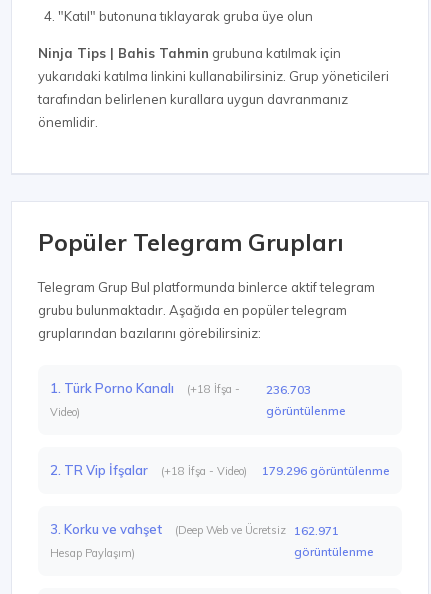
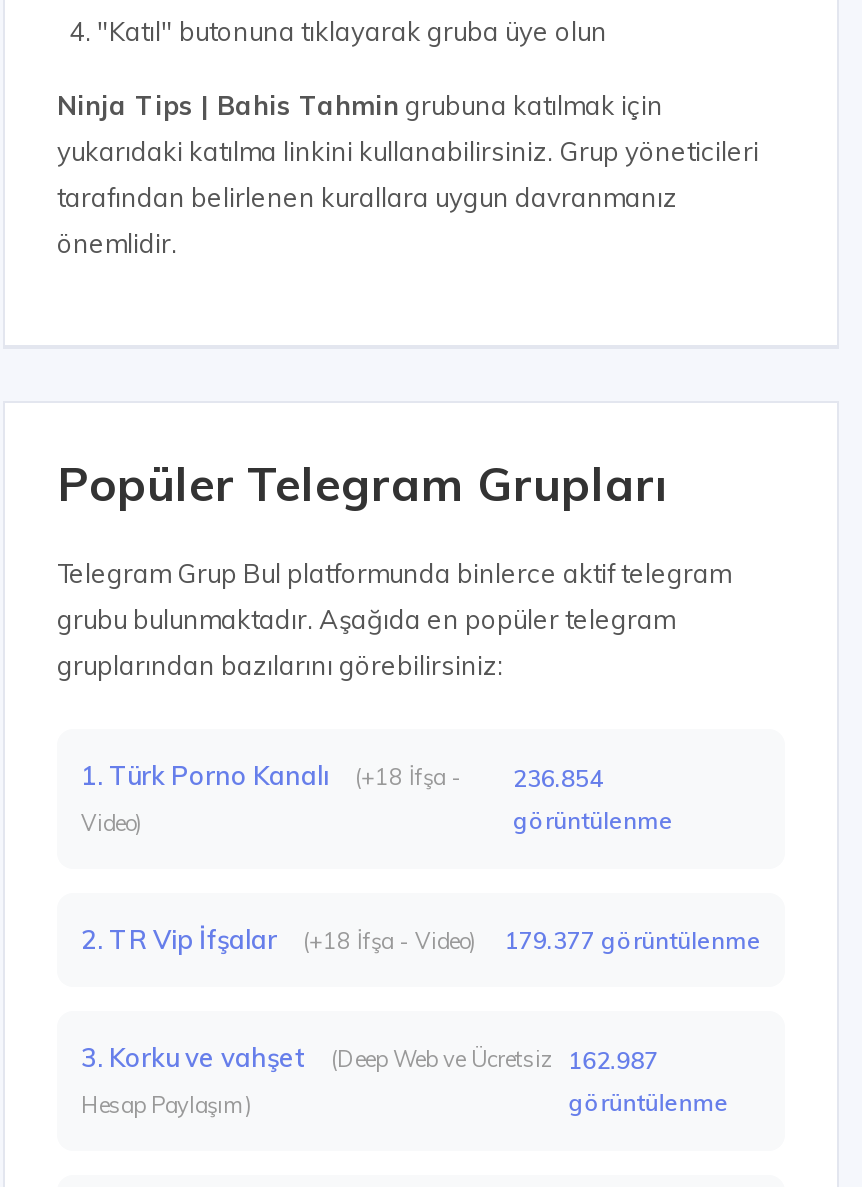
[50,380,311,397] 1. Türk Porno Kanalı (+18 İfşa - 236.703 -> [81,758,603,792] 1. Türk Porno Kanalı (+18 İfşa - 236.854
[262,463,390,478] 179.296 görüntülenme -> [505,924,761,954] 179.377 görüntülenme
[50,521,339,538] 3. Korku ve vahşet (Deep Web ve Ücretsiz 162.971 -> [81,1040,658,1074] 3. Korku ve vahşet (Deep Web ve Ücretsiz 162.987

